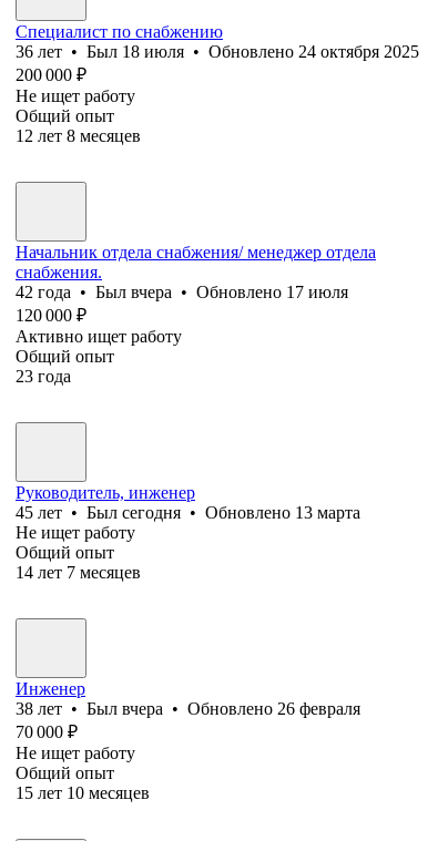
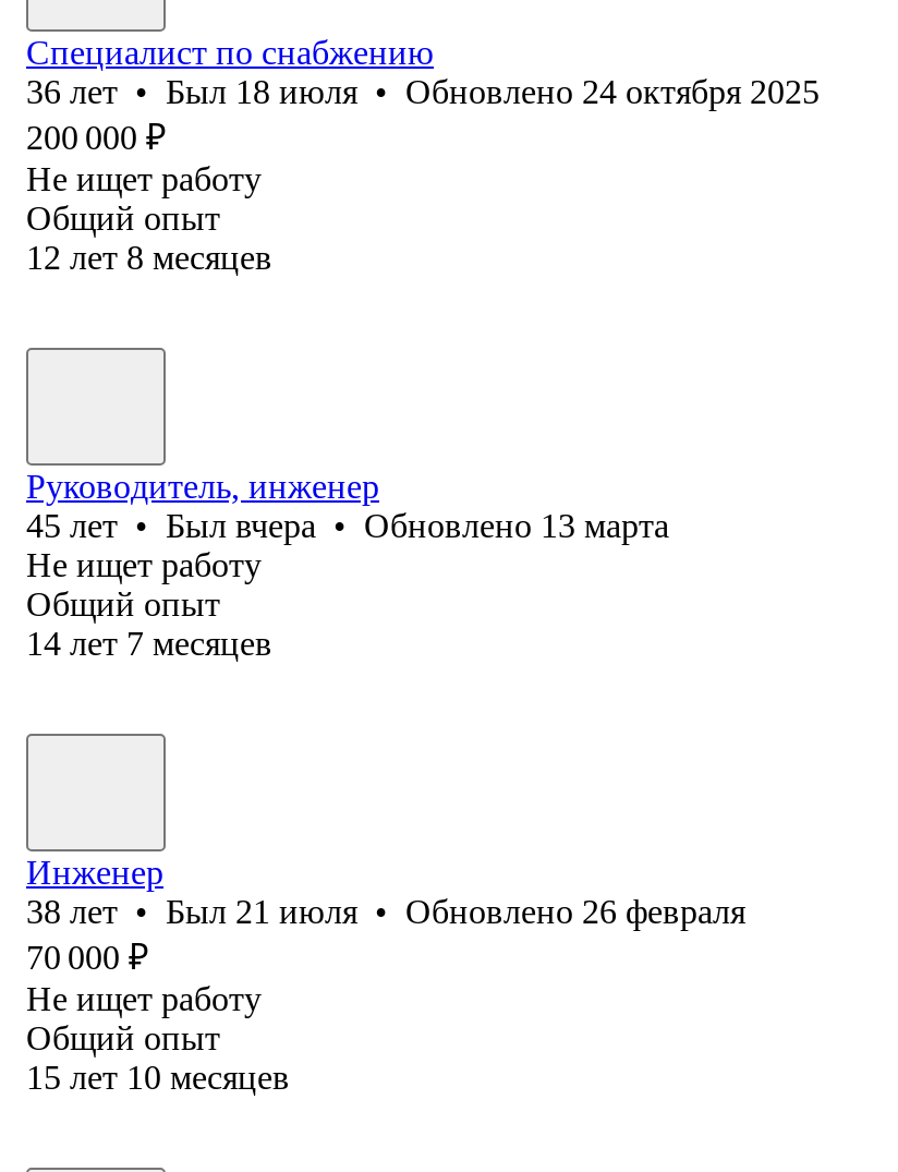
[16,243,376,385] Начальник отдела снабжения/ менеджер отдела | снабжения. | 42 года • Был вчера • Обновлено 17 июля | 120 000 ₽ | Активно ищет работу | Общий опыт | 23 года -> none
[16,503,360,522] 45 лет • Был сегодня • Обновлено 13 марта -> [26,507,669,544] 45 лет • Был вчера • Обновлено 13 марта
[16,699,360,718] 38 лет • Был вчера • Обновлено 26 февраля -> [26,893,745,930] 38 лет • Был 21 июля • Обновлено 26 февраля

